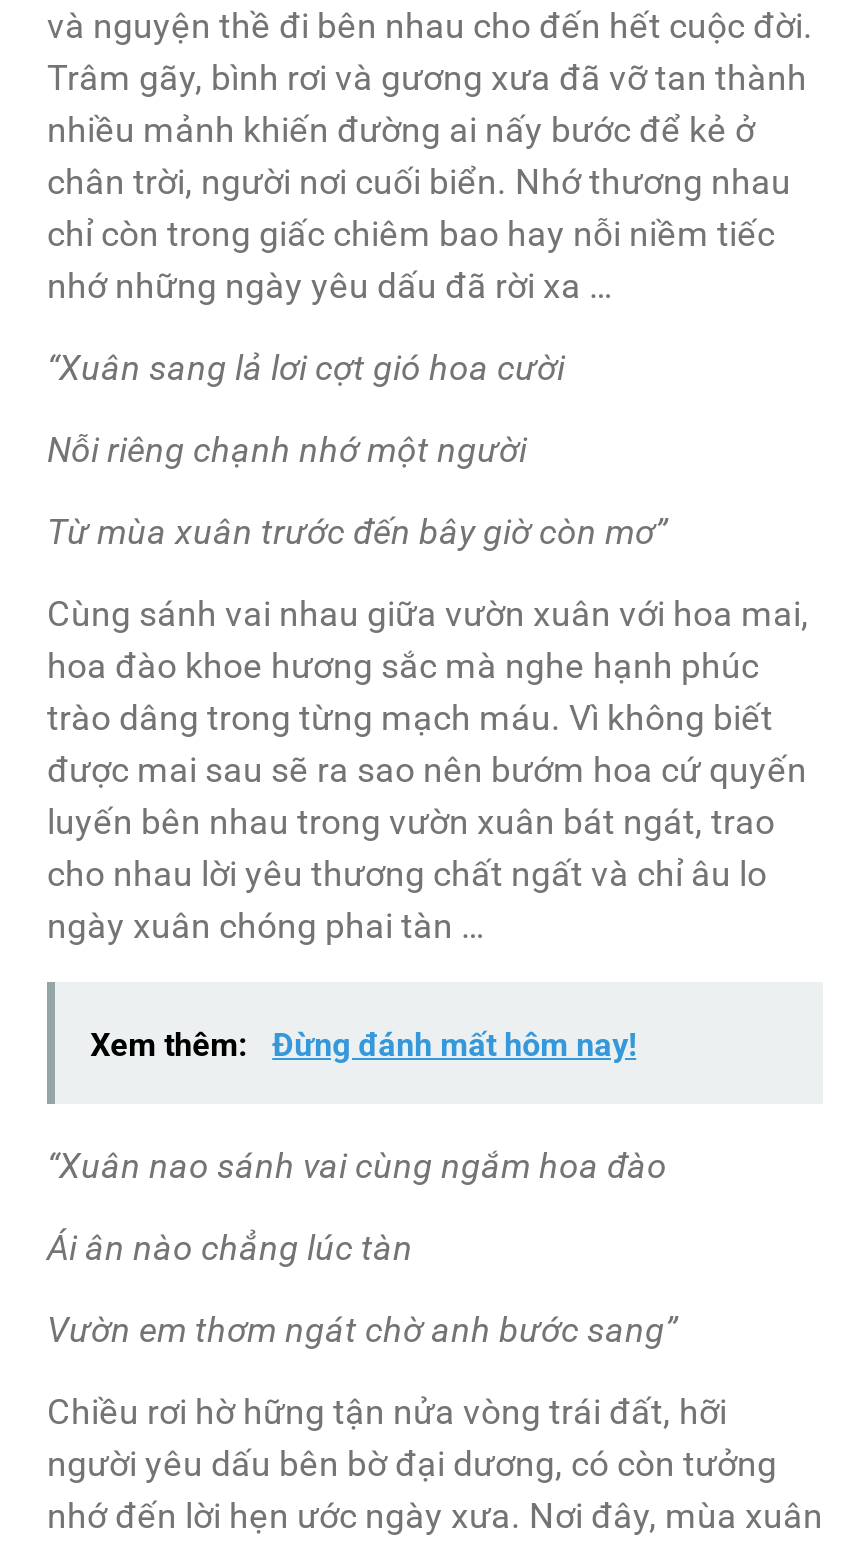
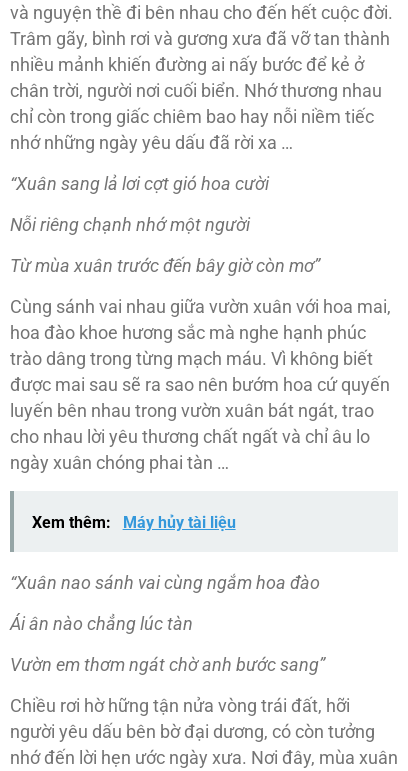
[90,1026,636,1064] Xem thêm: Đừng đánh mất hôm nay! -> [32,513,236,532] Xem thêm: Máy hủy tài liệu

